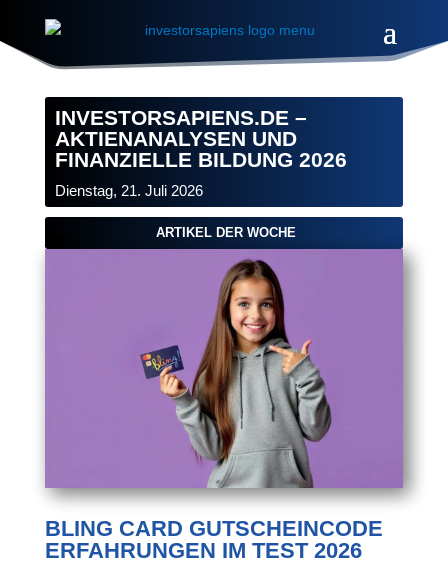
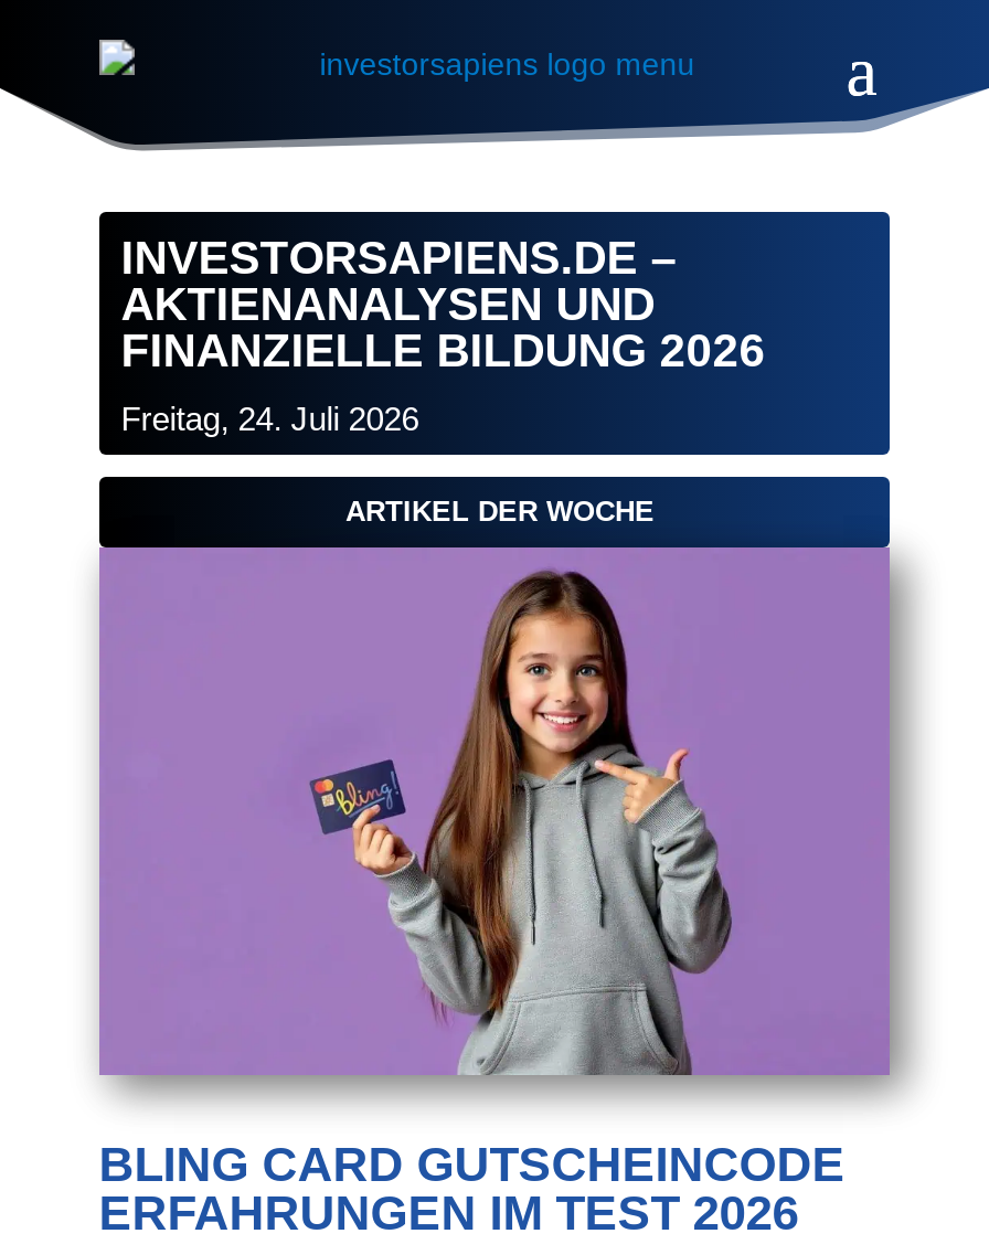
[55,182,203,199] Dienstag, 21. Juli 2026 -> [121,400,419,437] Freitag, 24. Juli 2026

